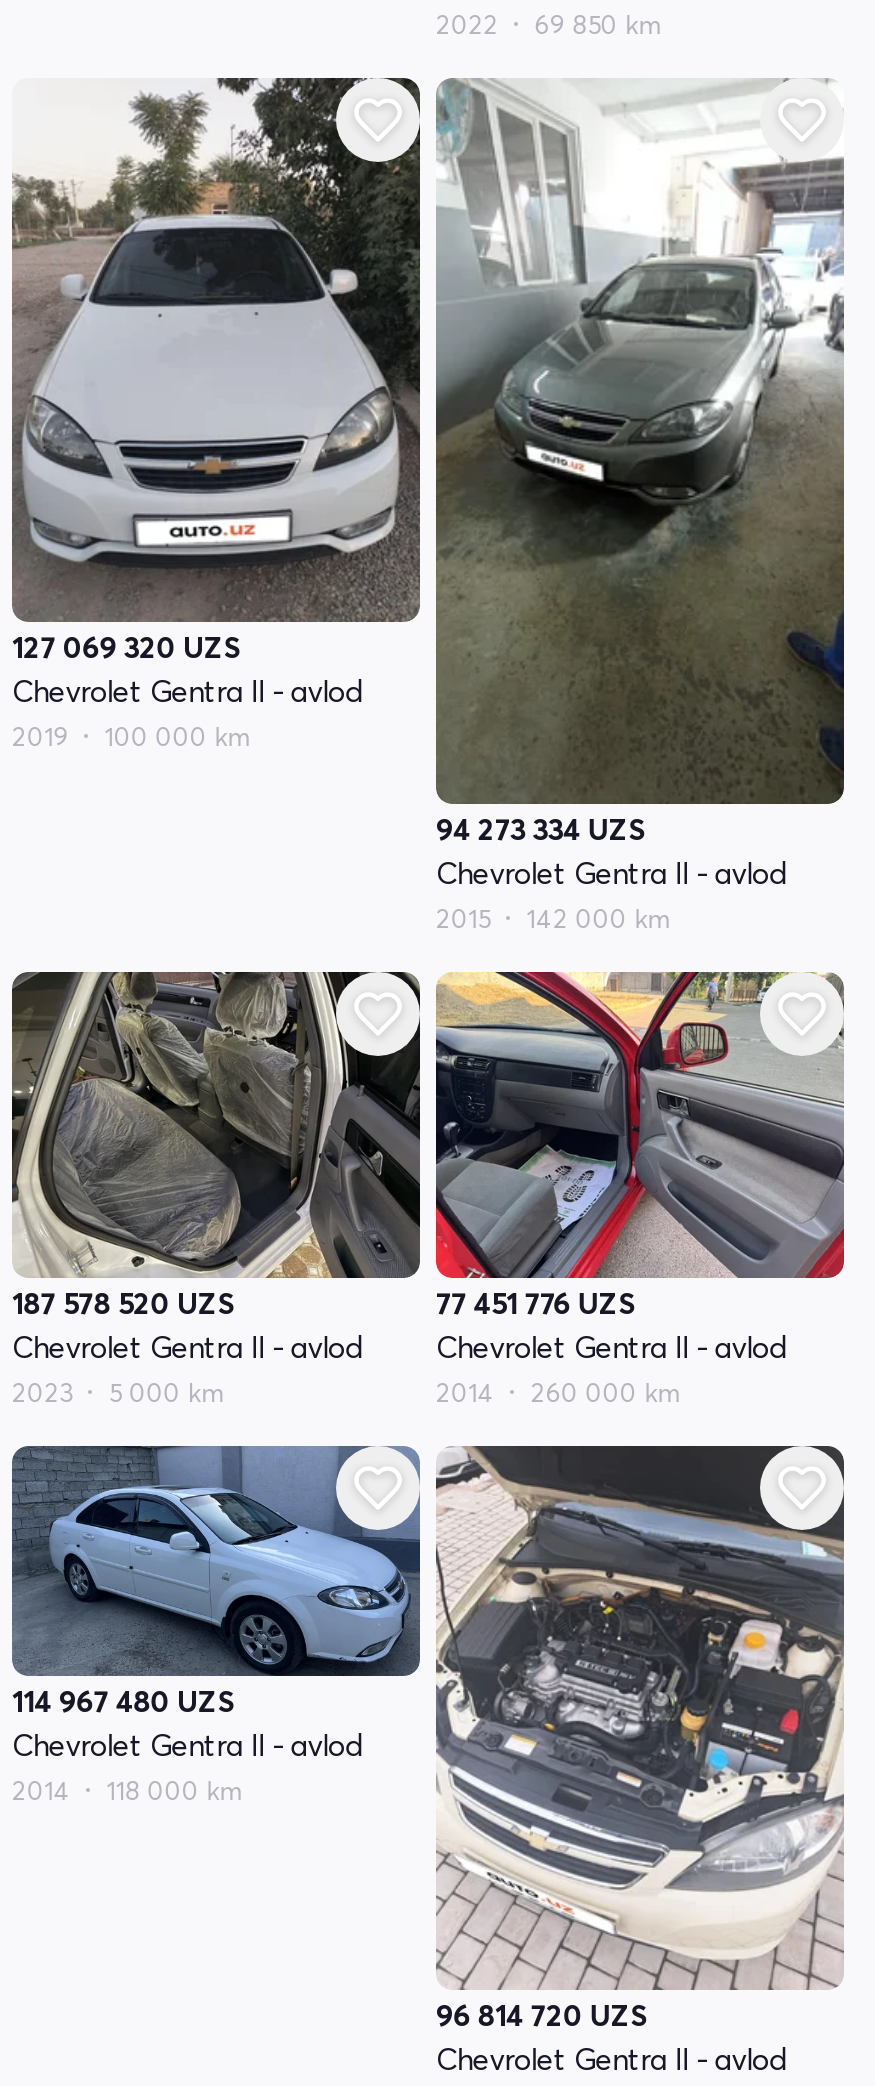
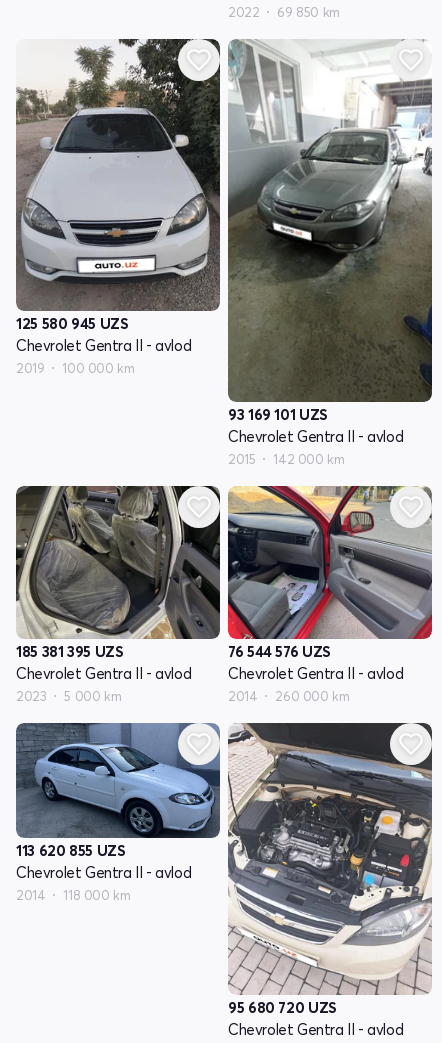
[12,627,241,665] 127 069 320 UZS -> [16,313,128,332] 125 580 945 UZS
[436,810,646,848] 94 273 334 UZS -> [228,405,328,424] 93 169 101 UZS
[12,1284,235,1322] 187 578 520 UZS -> [16,642,123,661] 185 381 395 UZS
[436,1284,636,1322] 77 451 776 UZS -> [228,642,331,661] 76 544 576 UZS
[12,1682,235,1720] 114 967 480 UZS -> [16,841,125,860] 113 620 855 UZS
[436,1996,648,2034] 96 814 720 UZS -> [228,998,337,1017] 95 680 720 UZS

